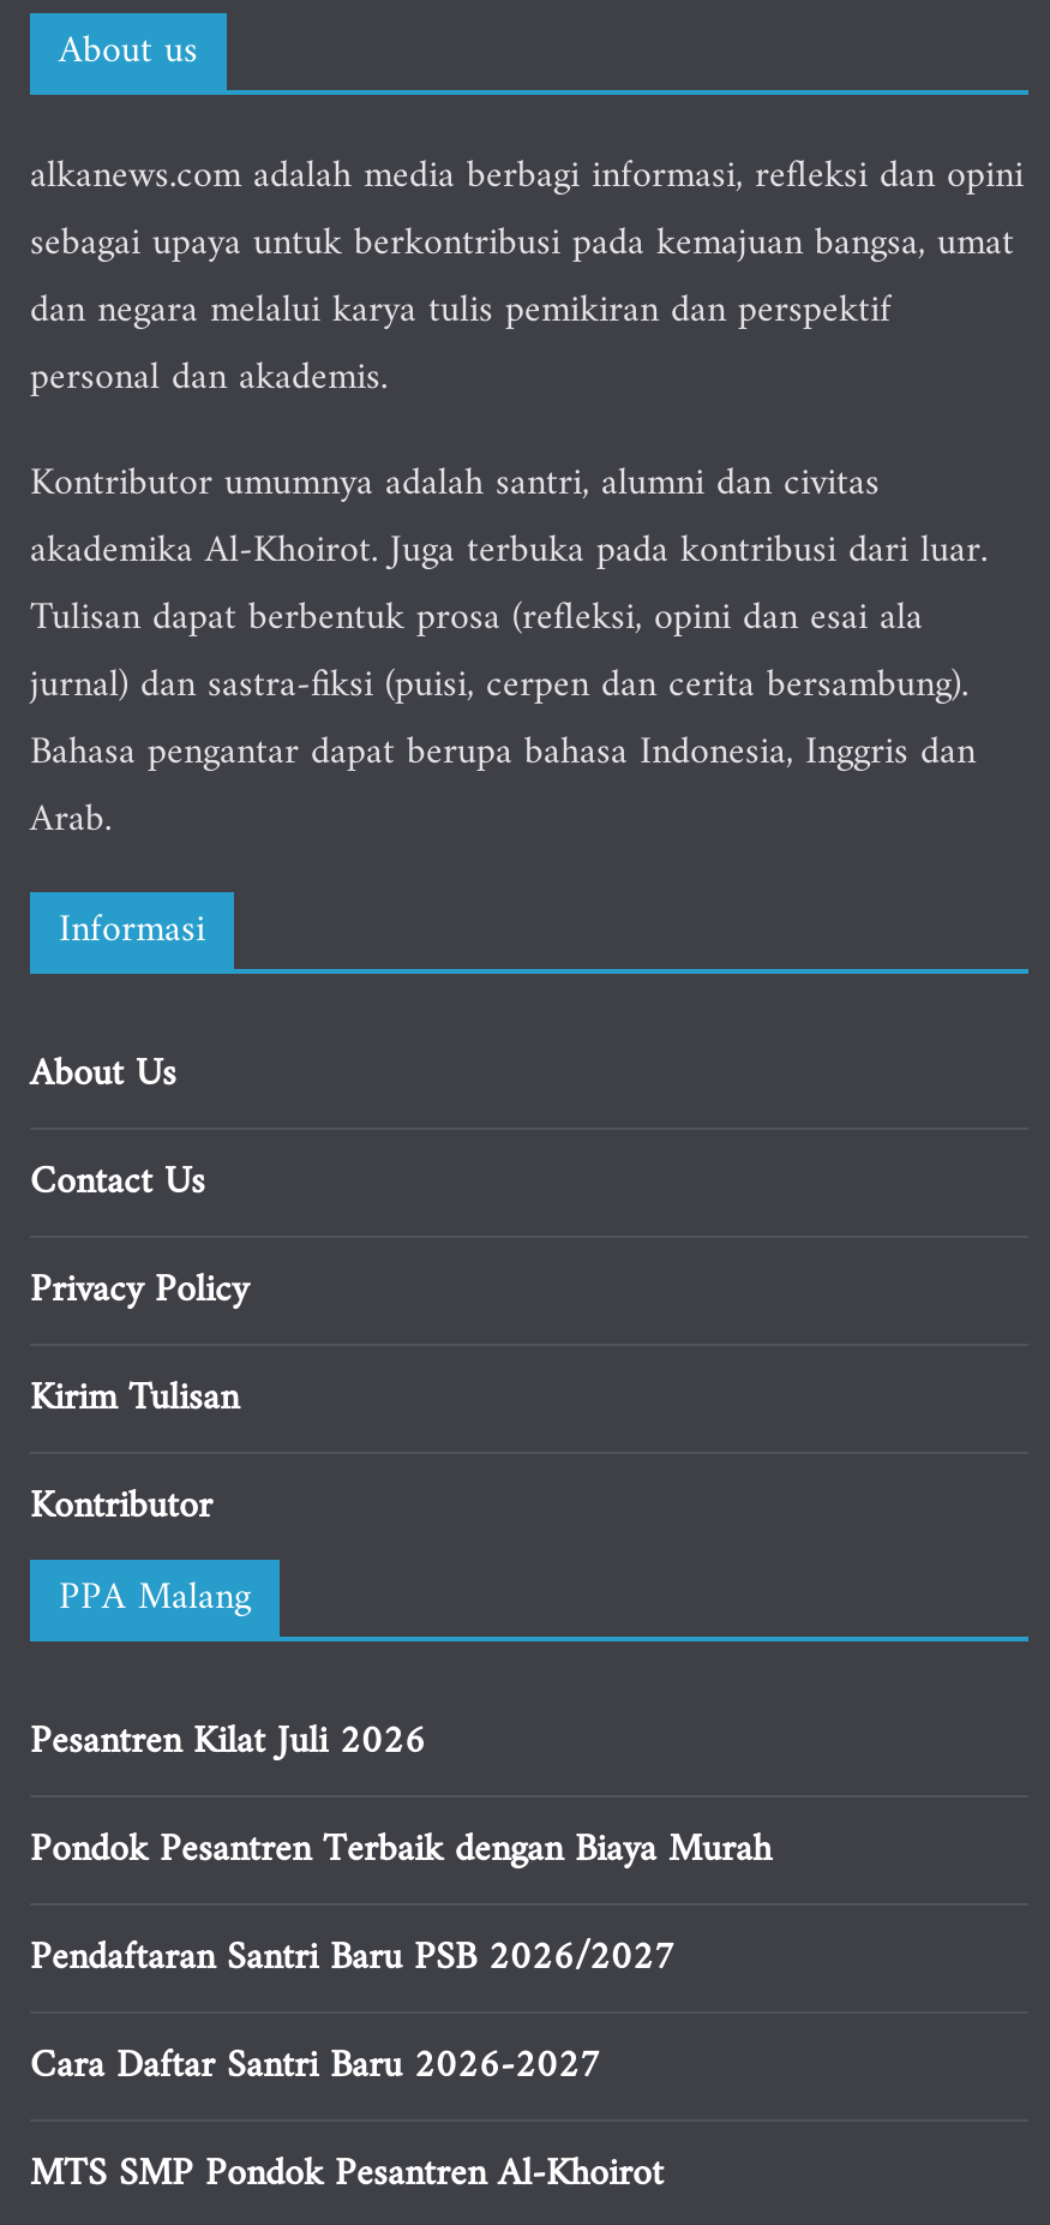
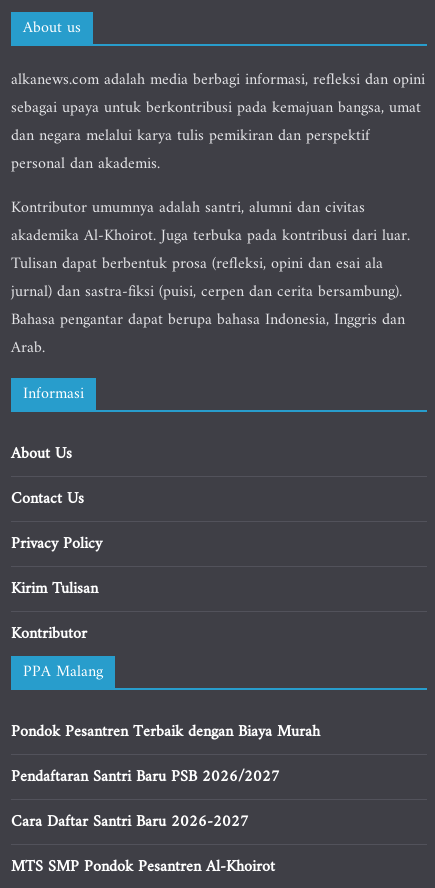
[30,1709,426,1776] Pesantren Kilat Juli 2026 -> none

